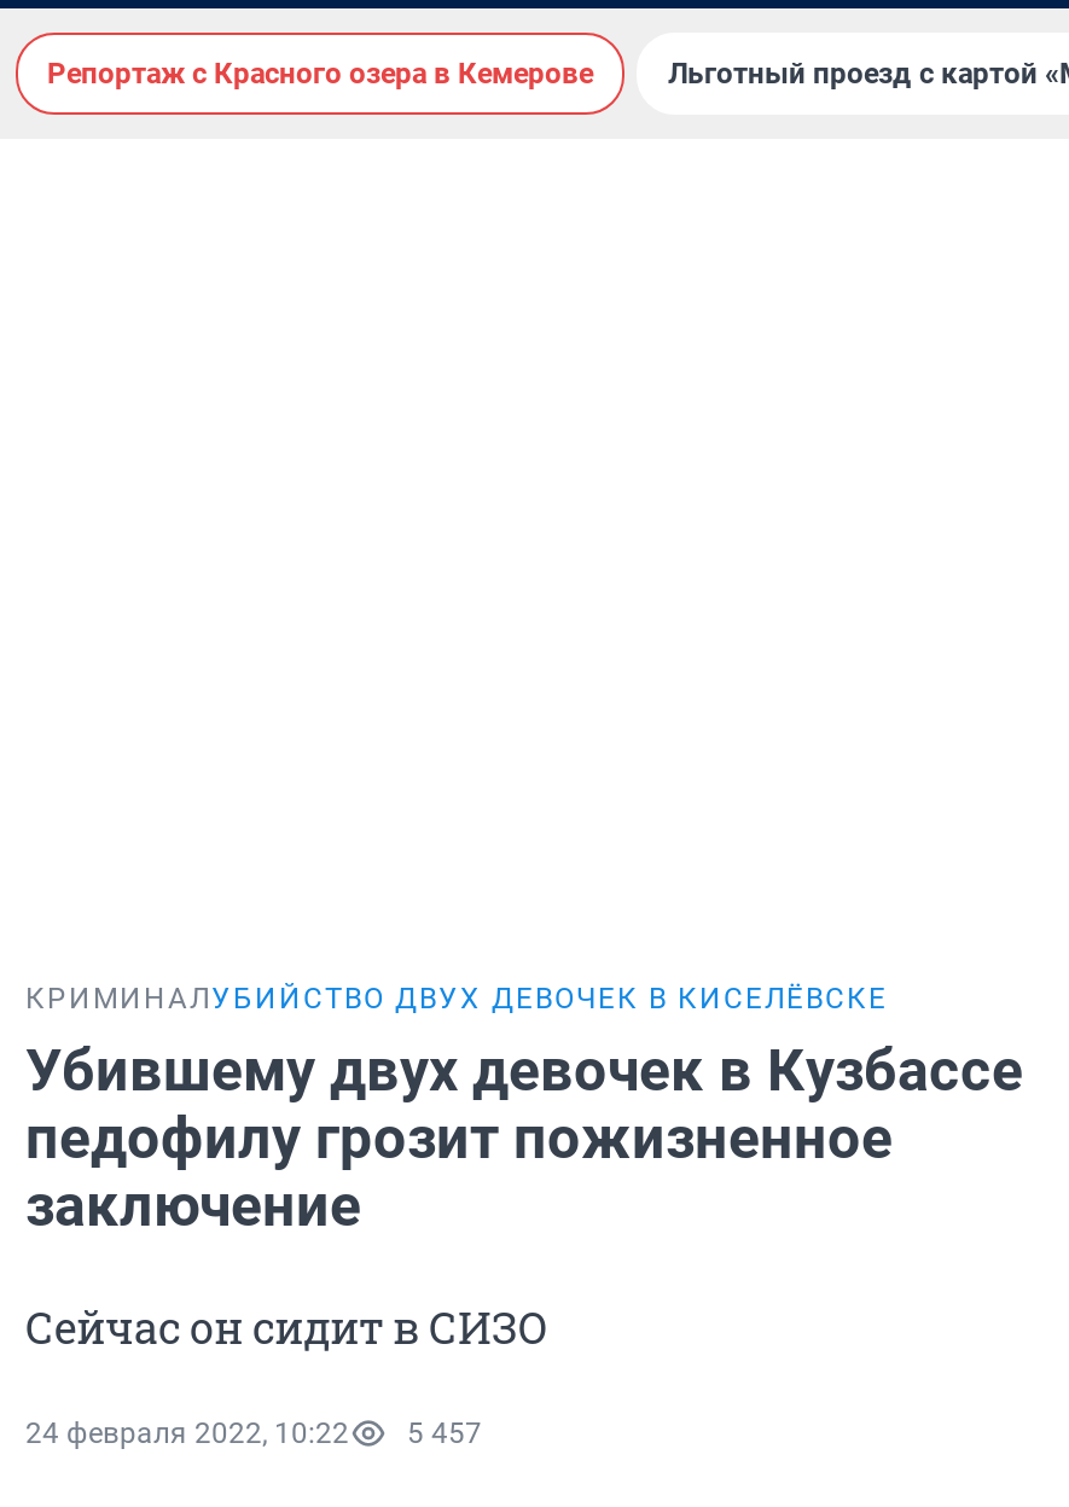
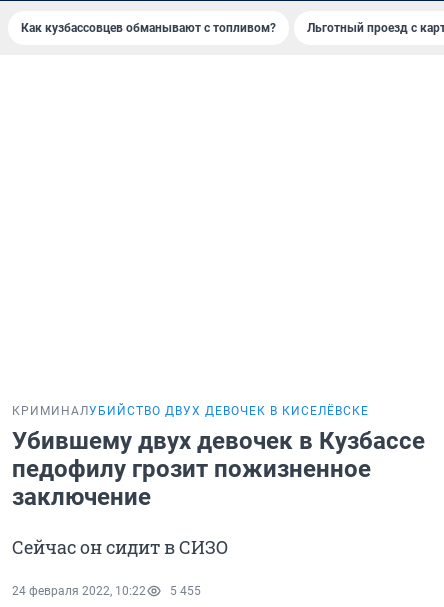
[47,57,593,91] Репортаж с Красного озера в Кемерове -> [21,21,276,35] Как кузбассовцев обманывают с топливом?
[25,1417,482,1450] 24 февраля 2022, 10:22 5 457 -> [12,584,201,598] 24 февраля 2022, 10:22 5 455

